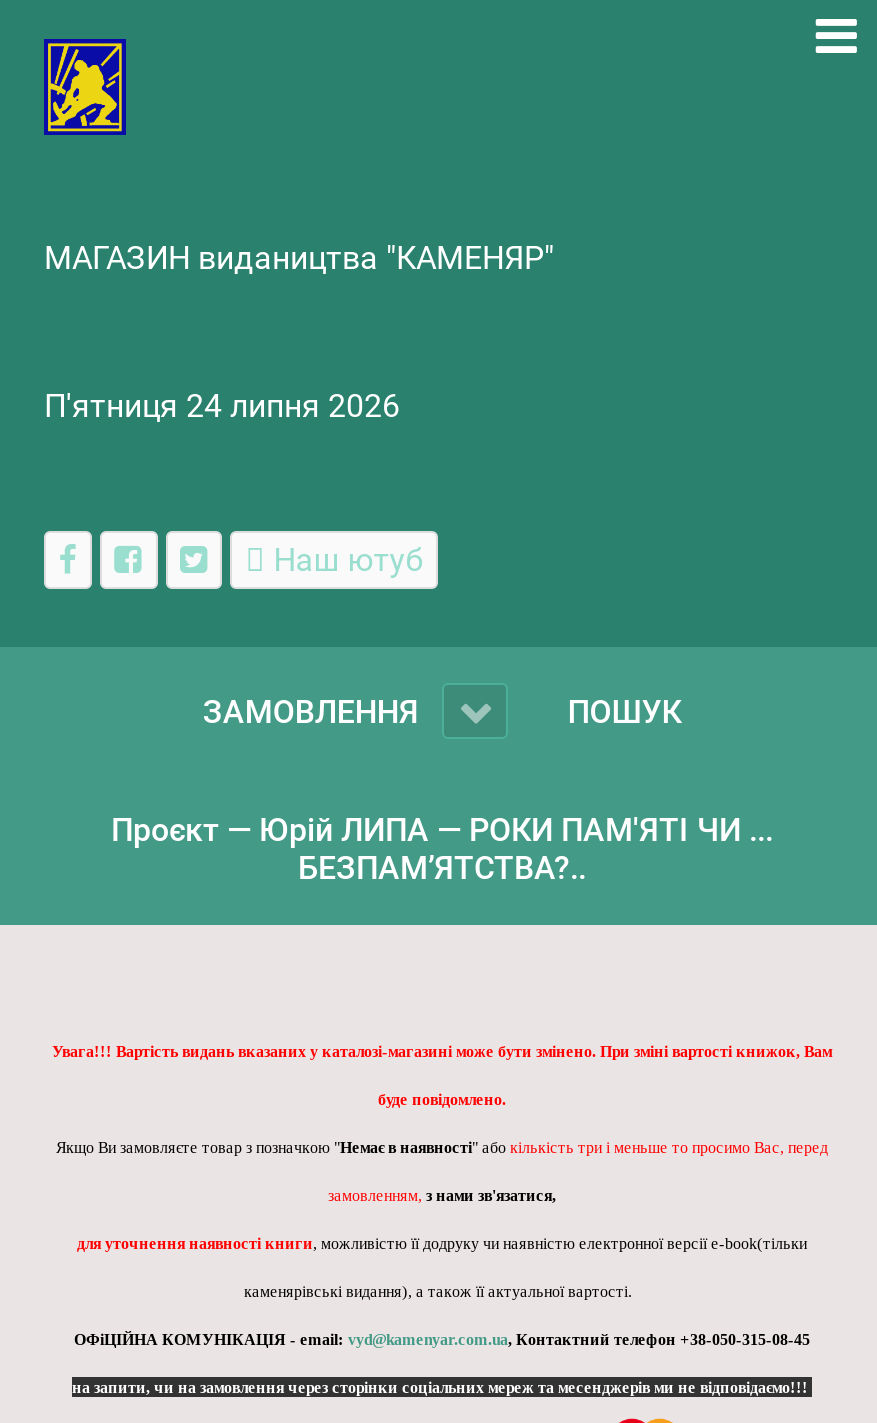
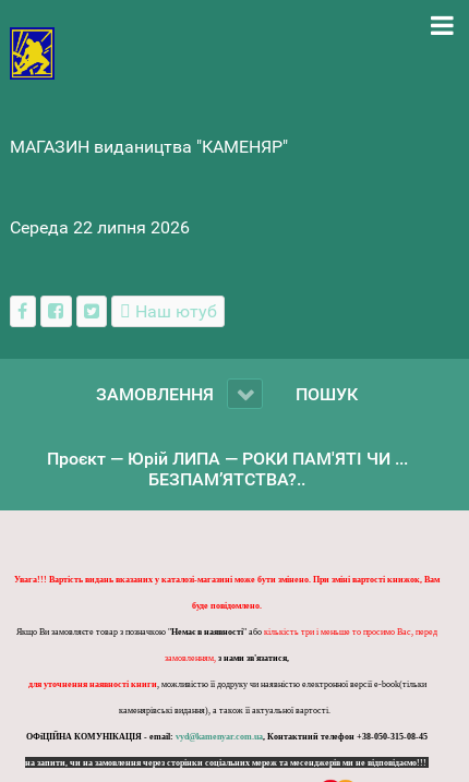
[44,387,400,425] П'ятниця 24 липня 2026 -> [10,217,190,238] Середа 22 липня 2026

